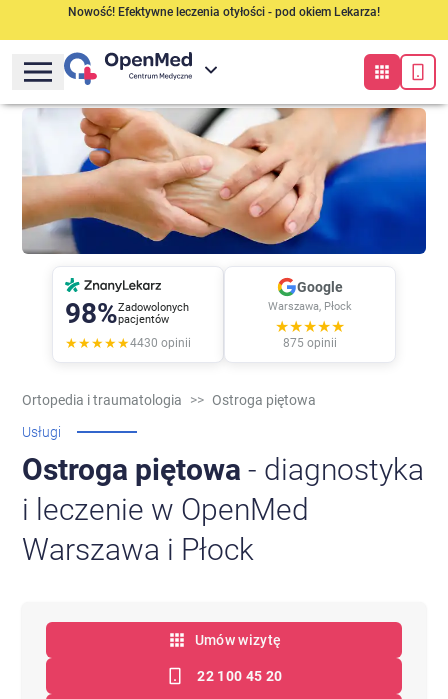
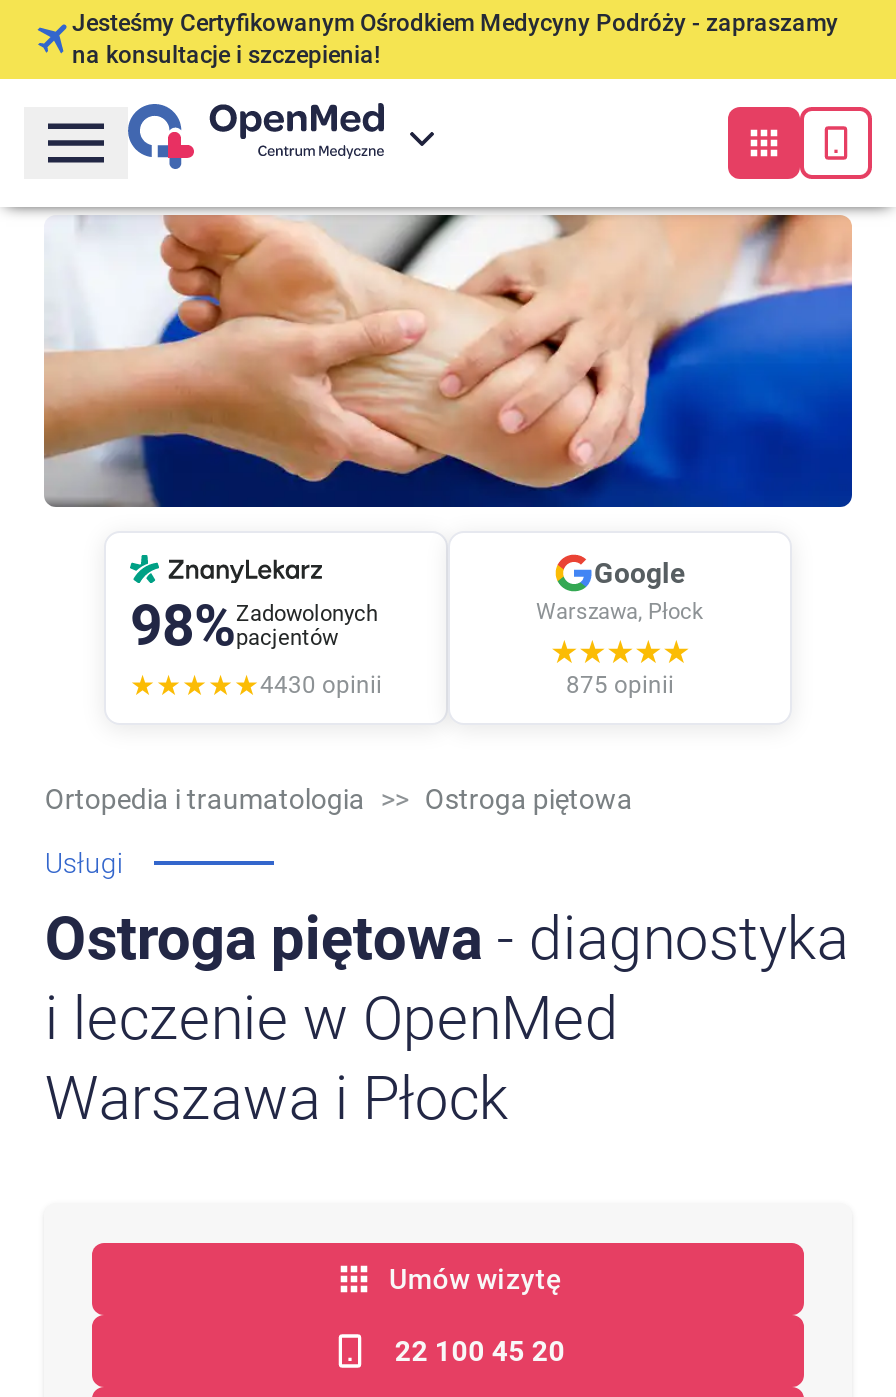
[68,5,380,19] Nowość! Efektywne leczenia otyłości - pod okiem Lekarza! -> [72,9,838,69] Jesteśmy Certyfikowanym Ośrodkiem Medycyny Podróży - zapraszamy | na konsultacje i szczepienia!

